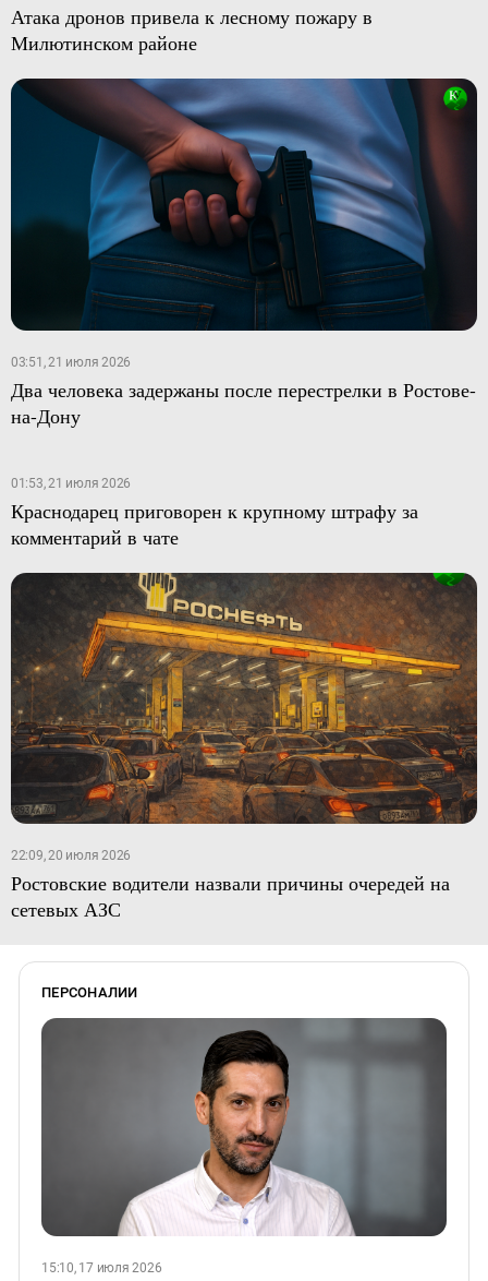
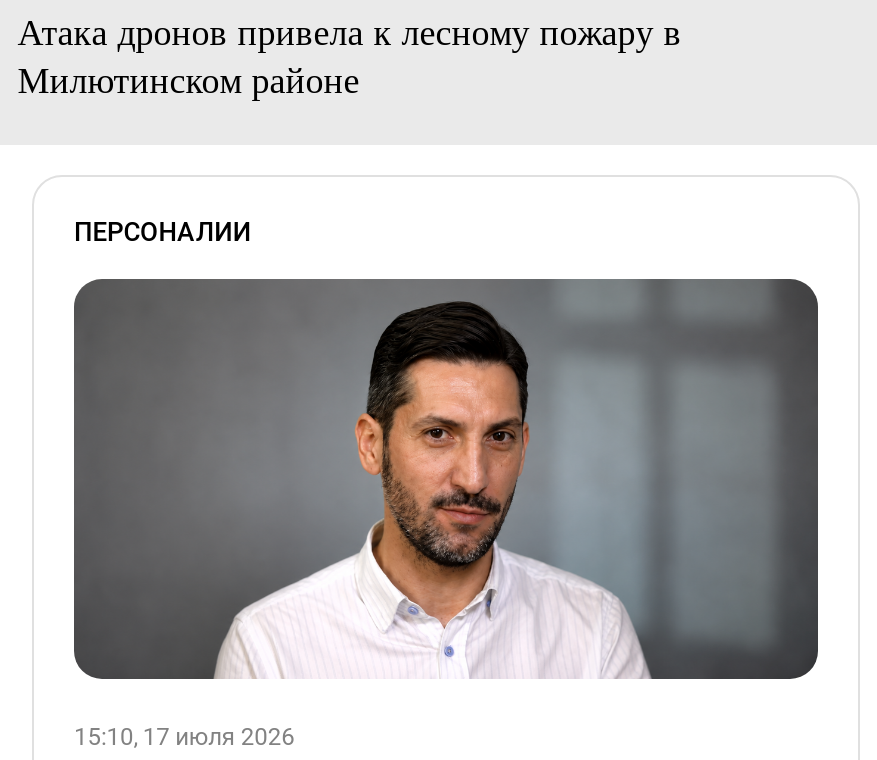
[10,77,478,550] [image] | 03:51, 21 июля 2026 | Два человека задержаны после перестрелки в Ростове- | на-Дону | 01:53, 21 июля 2026 | Краснодарец приговорен к крупному штрафу за | комментарий в чате -> none
[10,572,478,922] [image] | 22:09, 20 июля 2026 | Ростовские водители назвали причины очередей на | сетевых АЗС -> none

